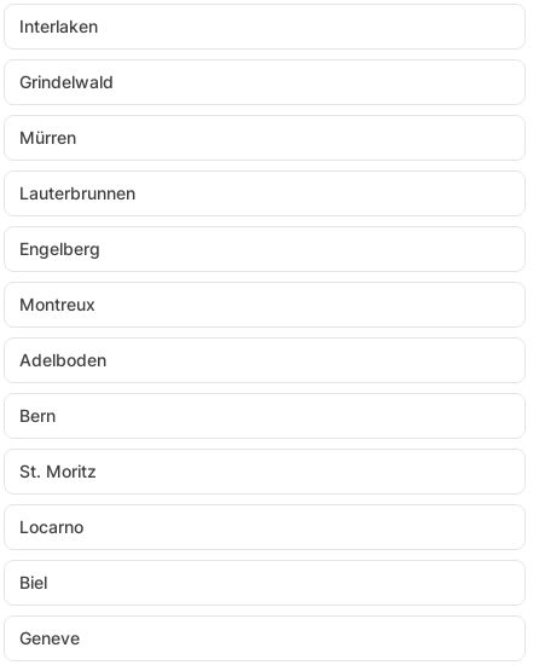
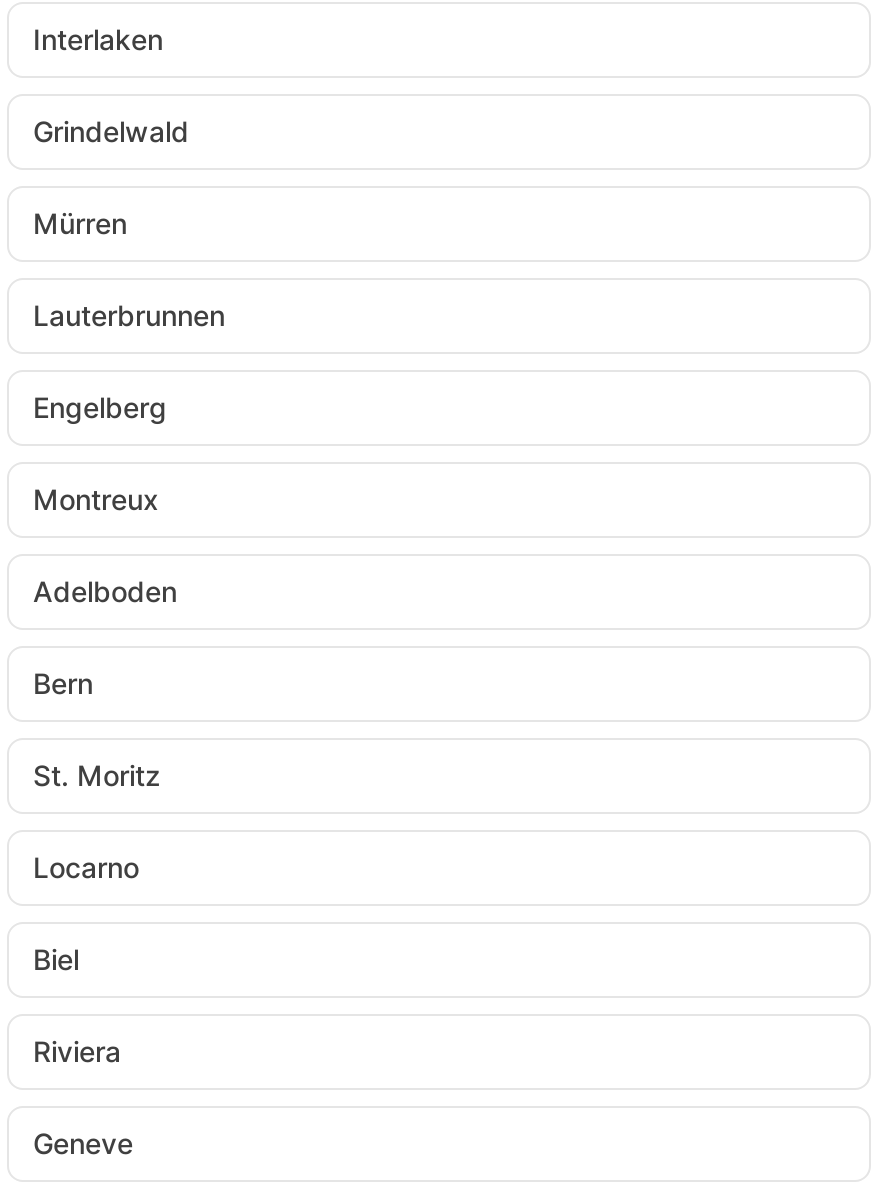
none -> [33,1034,121,1068] Riviera

